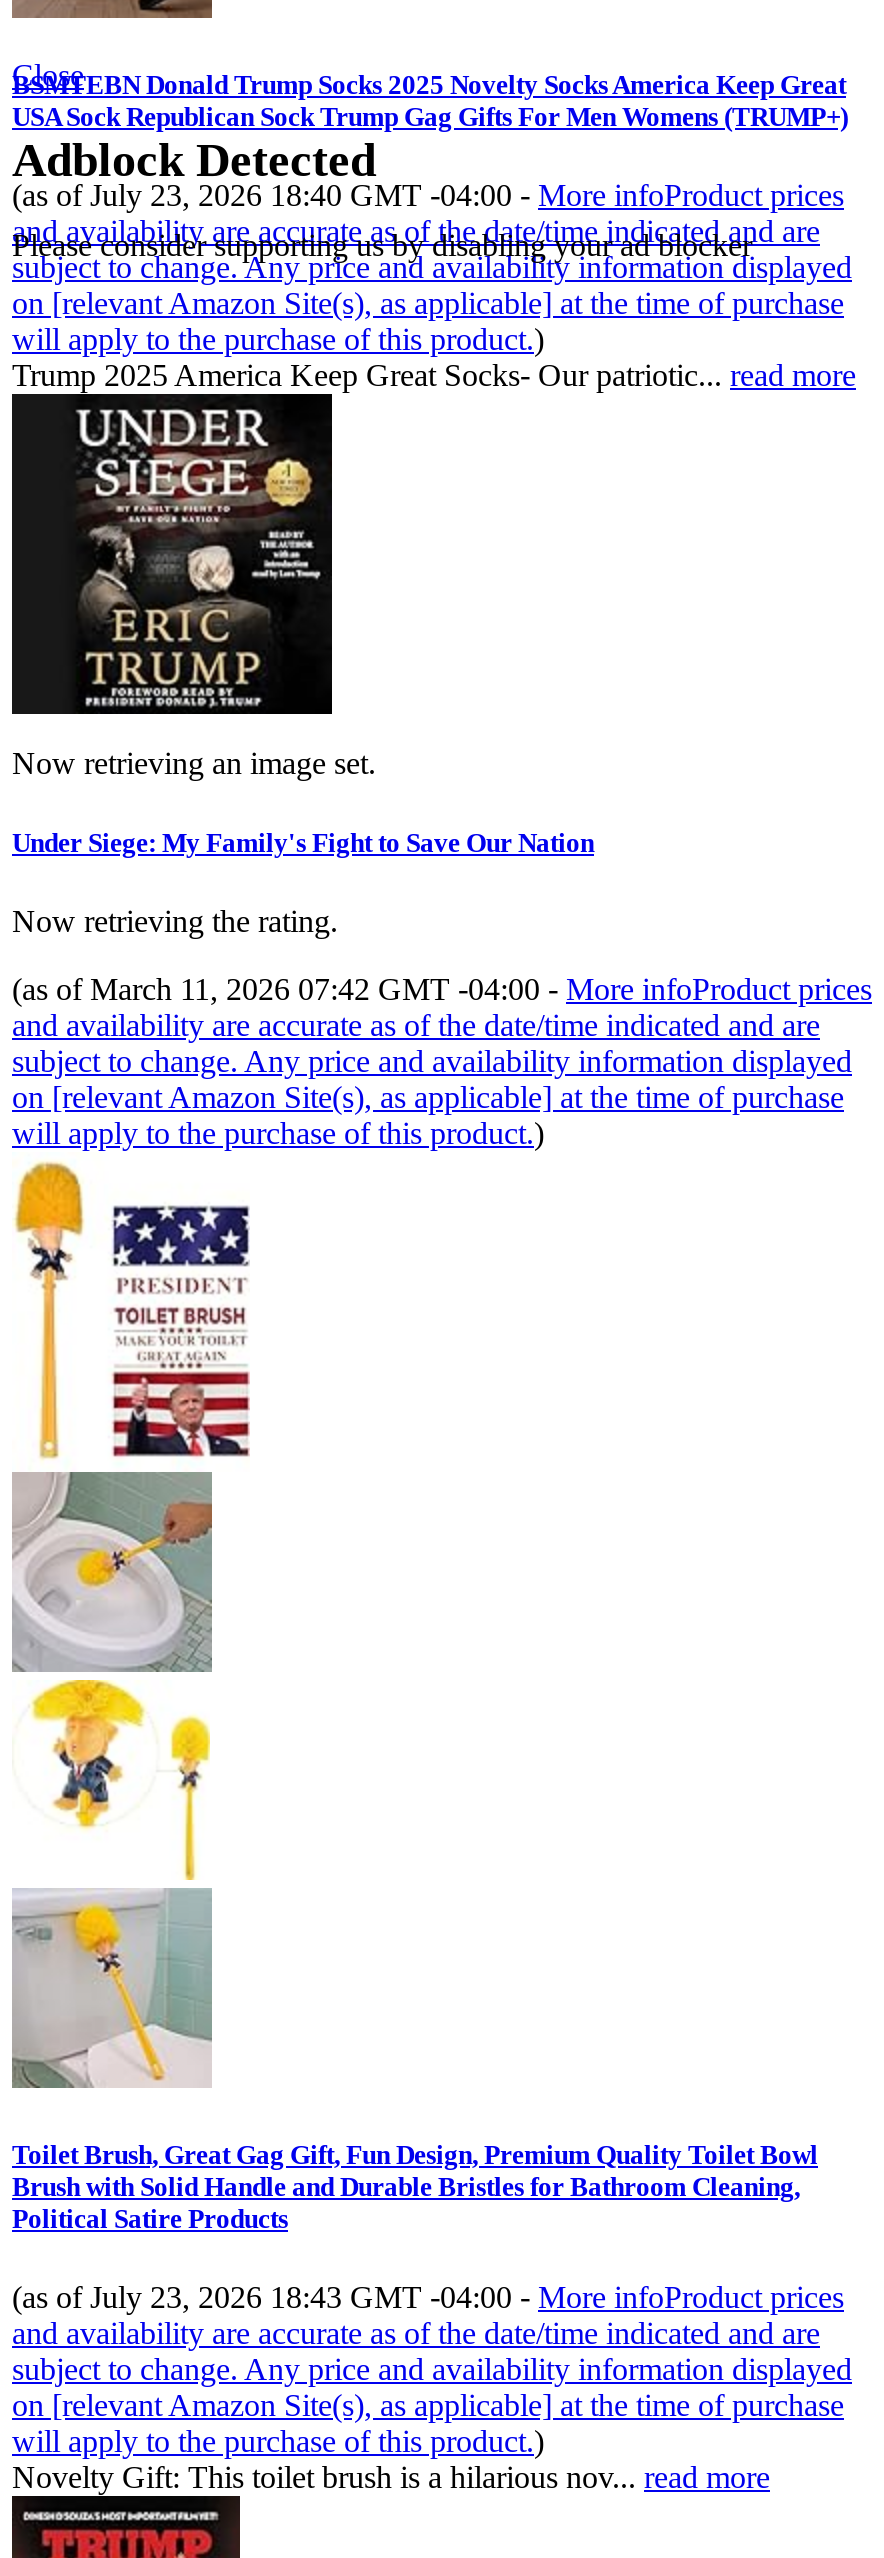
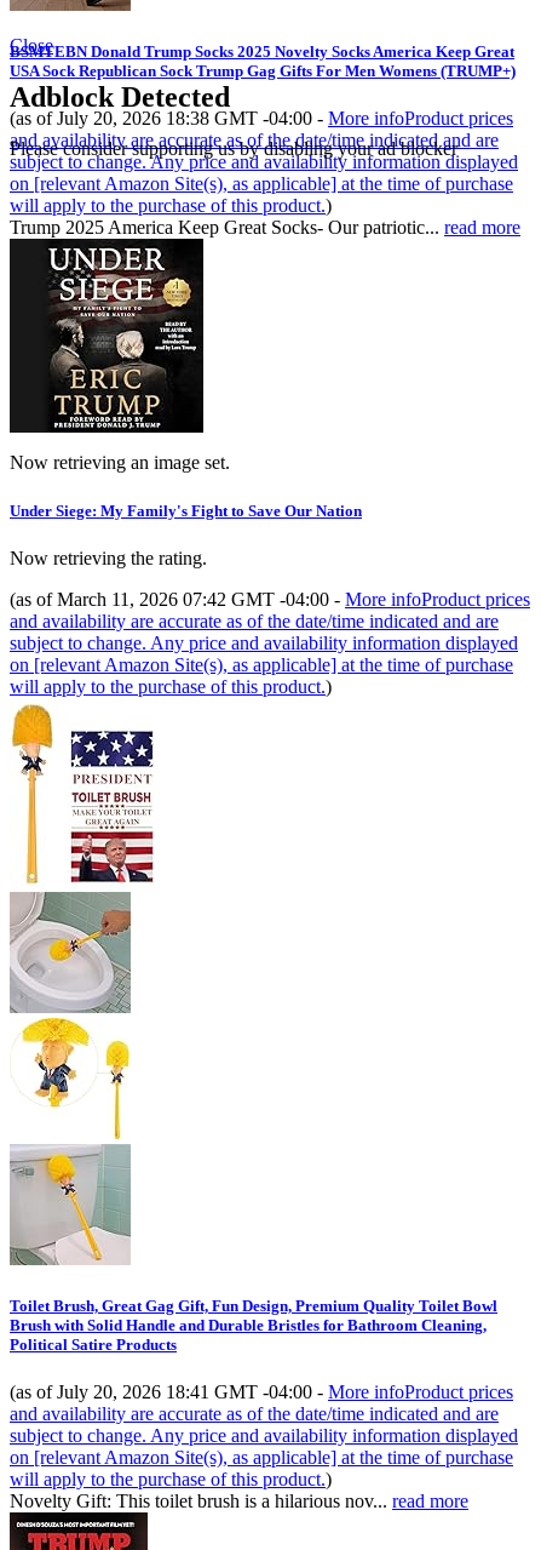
[12,179,844,213] (as of July 23, 2026 18:40 GMT -04:00 - More infoProduct prices -> [10,108,513,129] (as of July 20, 2026 18:38 GMT -04:00 - More infoProduct prices
[12,2280,844,2314] (as of July 23, 2026 18:43 GMT -04:00 - More infoProduct prices -> [10,1382,513,1402] (as of July 20, 2026 18:41 GMT -04:00 - More infoProduct prices

